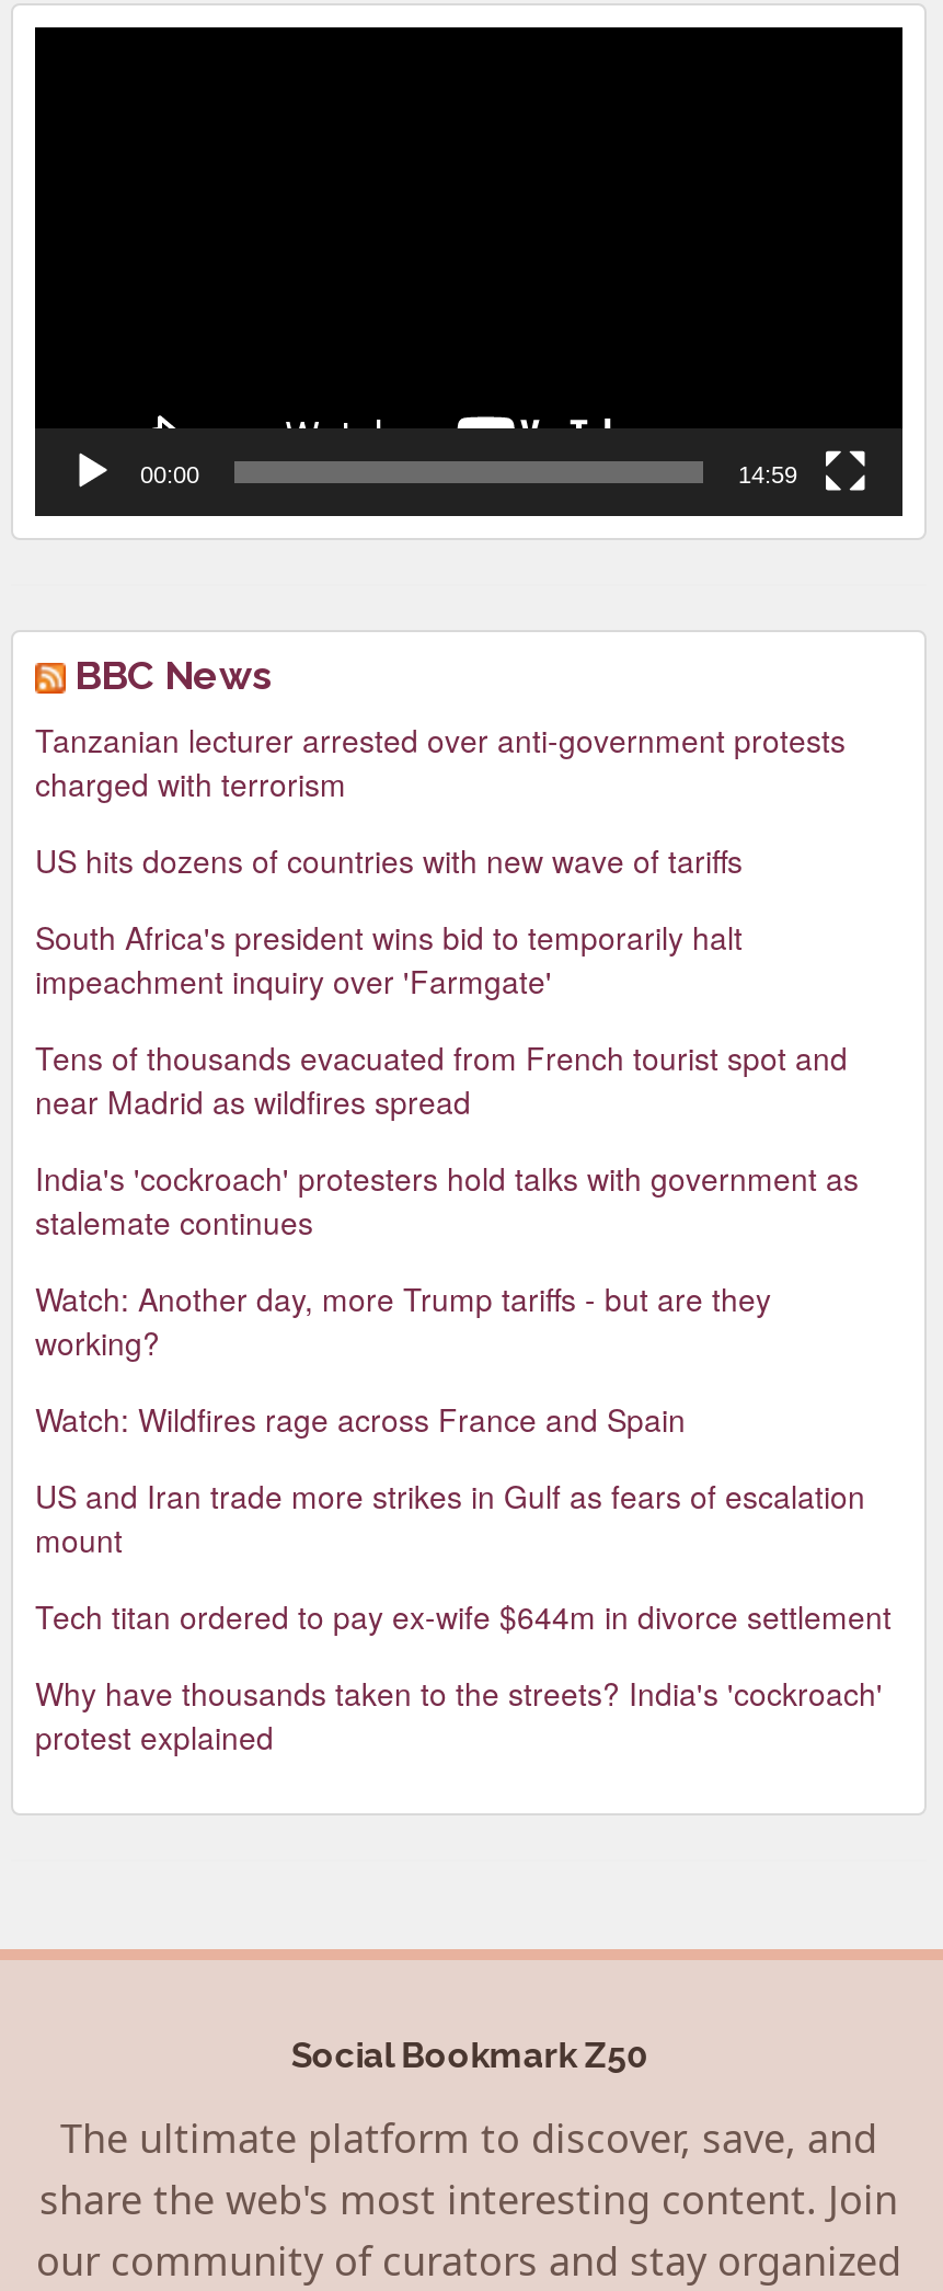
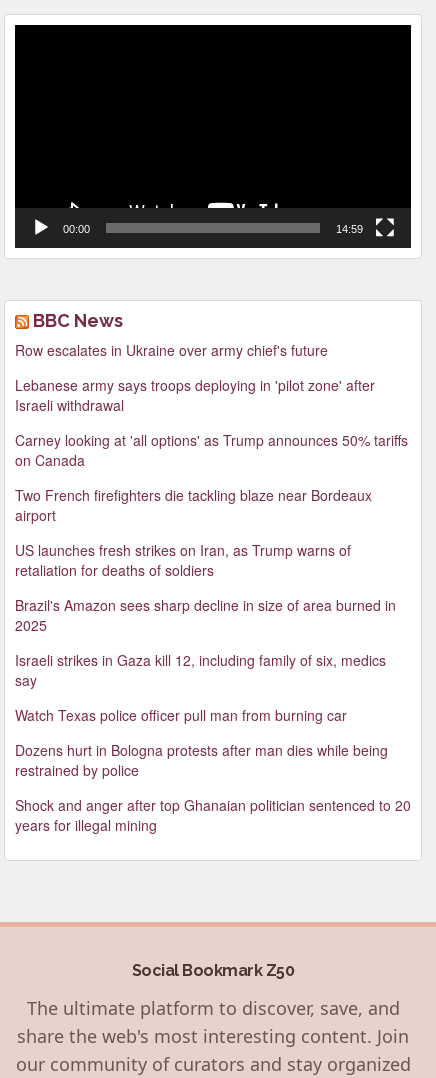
[35,717,846,805] Tanzanian lecturer arrested over anti-government protests | charged with terrorism -> [15,340,328,360] Row escalates in Ukraine over army chief's future
[35,838,743,882] US hits dozens of countries with new wave of tariffs -> [15,375,375,415] Lebanese army says troops deploying in 'pilot zone' after | Israeli withdrawal
[35,914,743,1002] South Africa's president wins bid to temporarily halt | impeachment inquiry over 'Farmgate' -> [15,430,408,470] Carney looking at 'all options' as Trump announces 50% tariffs | on Canada
[35,1035,848,1123] Tens of thousands evacuated from French tourist spot and | near Madrid as wildfires spread -> [15,485,372,525] Two French firefighters die tackling blaze near Bordeaux | airport
[35,1155,859,1243] India's 'cockroach' protesters hold talks with government as | stalemate continues -> [15,540,351,580] US launches fresh strikes on Iran, as Trump warns of | retaliation for deaths of soldiers
[35,1276,771,1364] Watch: Another day, more Trump tariffs - but are they | working? -> [15,595,396,635] Brazil's Amazon sees sharp decline in size of area burned in | 2025
[35,1397,686,1440] Watch: Wildfires rage across France and Spain -> [15,650,386,690] Israeli strikes in Gaza kill 12, including family of six, medics | say
[35,1473,865,1561] US and Iran trade more strikes in Gulf as fears of escalation | mount -> [15,705,347,725] Watch Texas police officer pull man from burning car
[35,1594,892,1638] Tech titan ordered to pay ex-wife $644m in divorce settlement -> [15,740,388,780] Dozens hurt in Bologna protests after man dies while being | restrained by police
[35,1670,883,1758] Why have thousands taken to the streets? India's 'cockroach' | protest explained -> [15,795,411,835] Shock and anger after top Ghanaian politician sentenced to 20 | years for illegal mining

